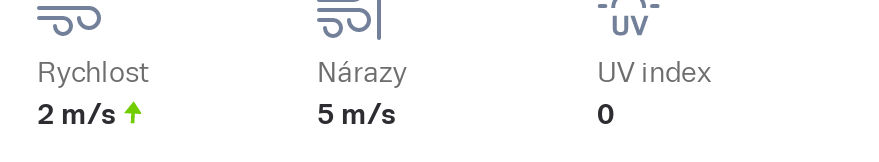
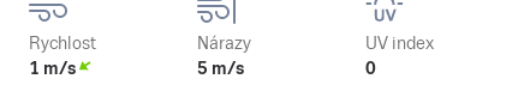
[37,98,115,130] 2 m/s -> [29,59,76,78] 1 m/s

